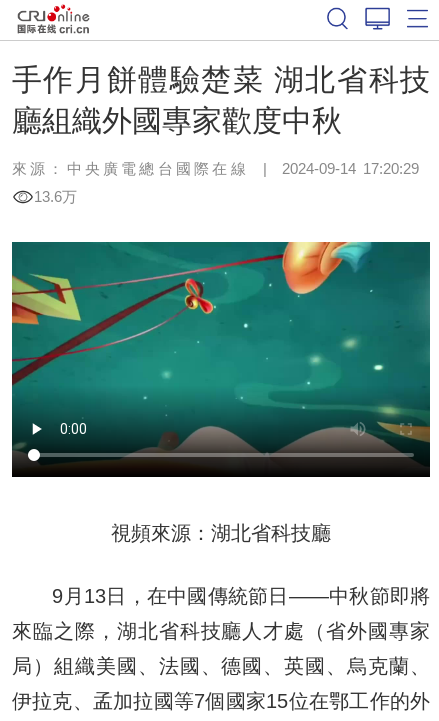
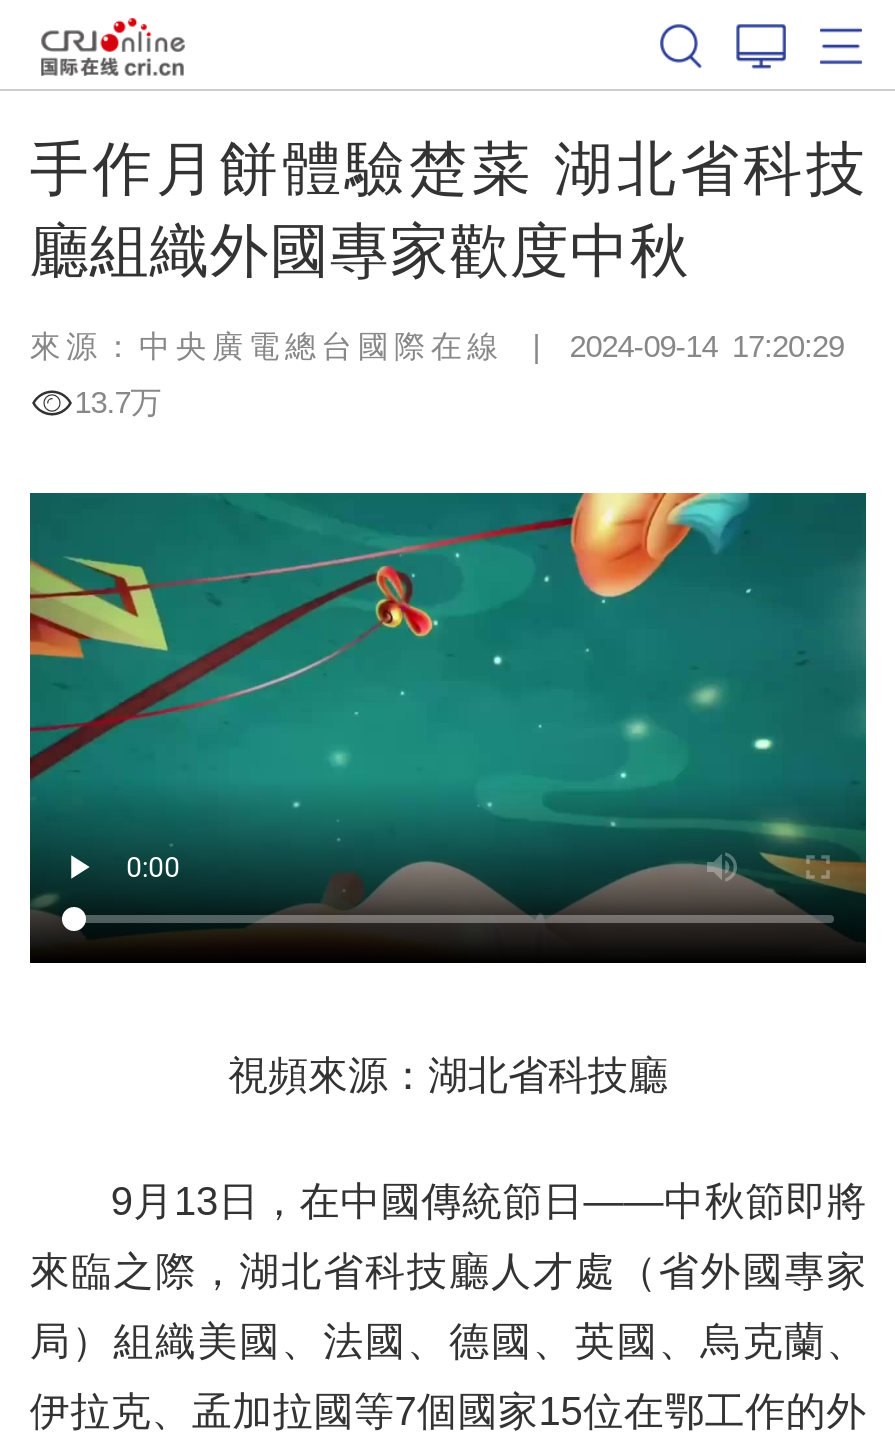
[34,188,77,205] 13.6万 -> [74,384,160,418] 13.7万

